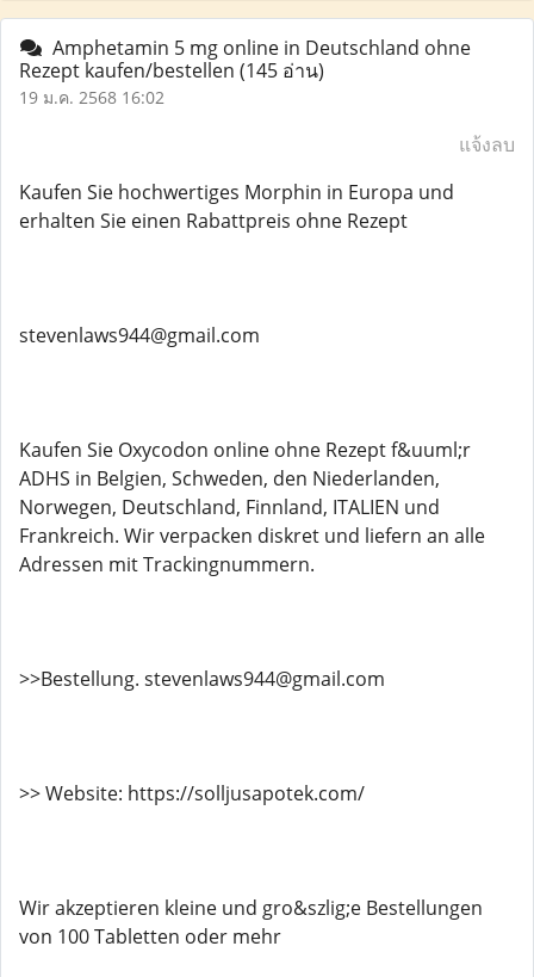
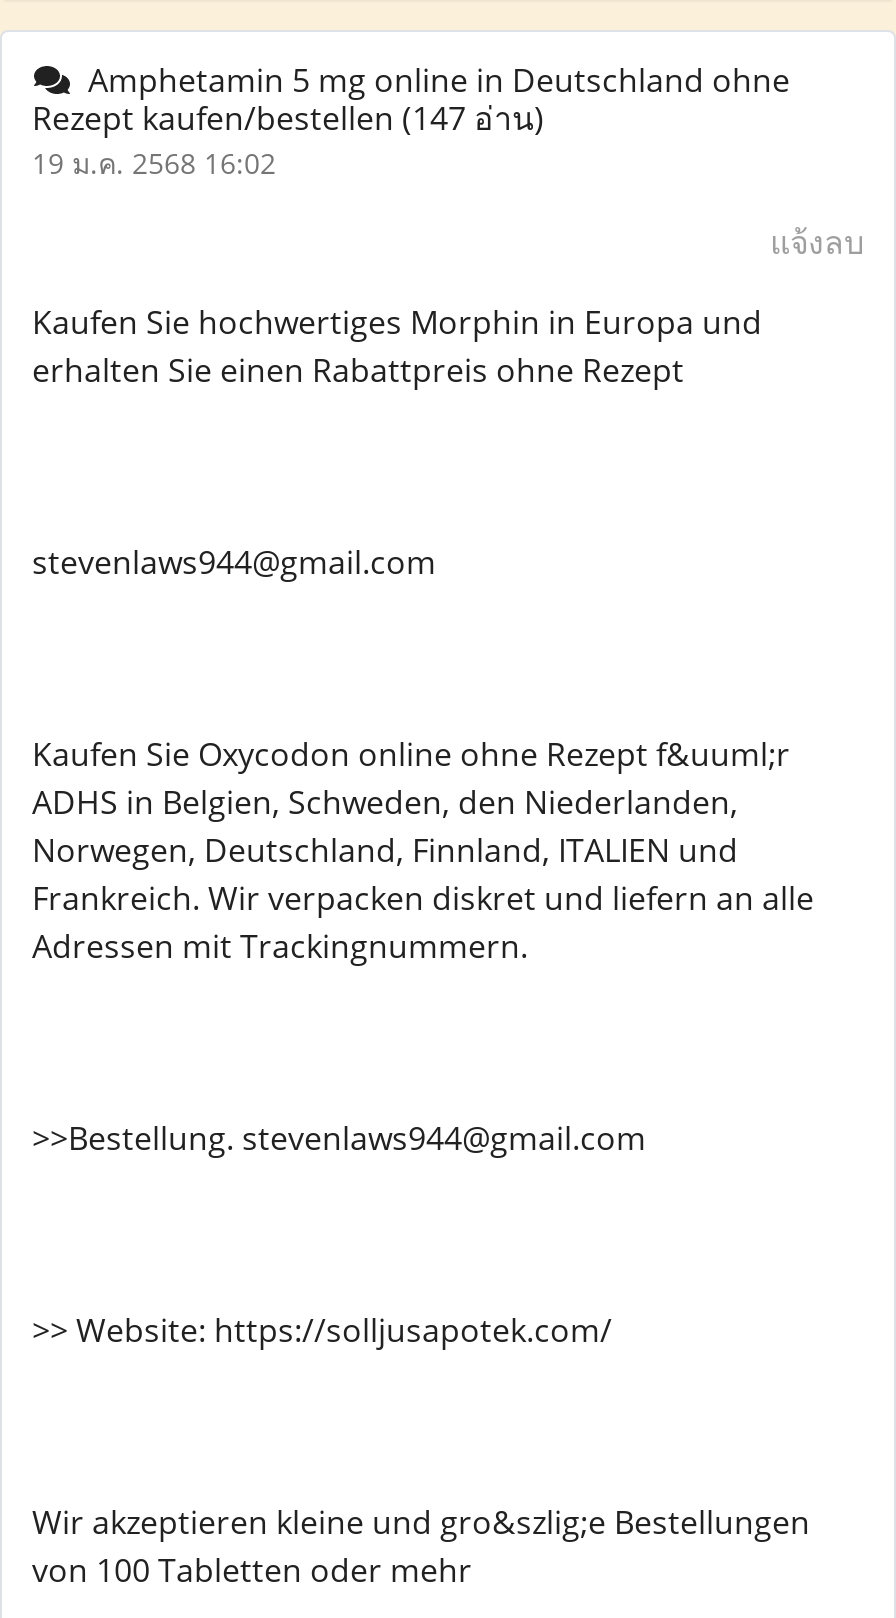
[19,57,324,84] Rezept kaufen/bestellen (145 อ่าน) -> [32,96,544,140] Rezept kaufen/bestellen (147 อ่าน)

